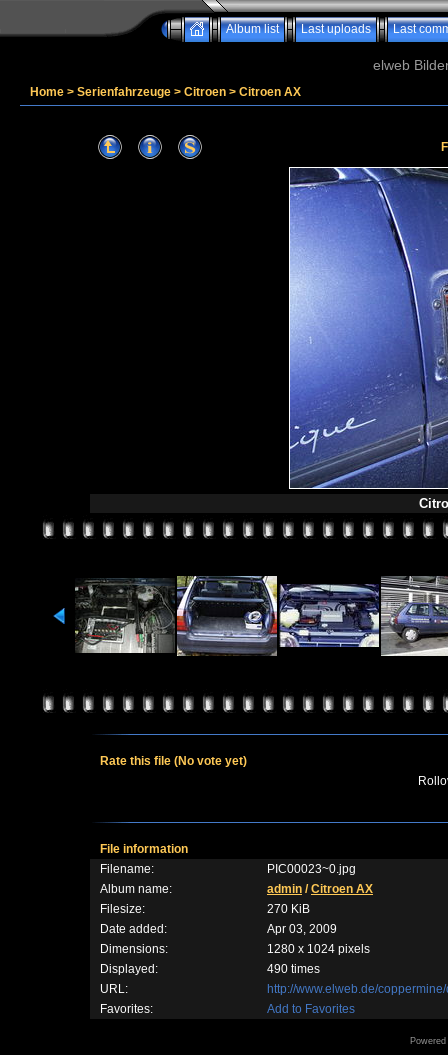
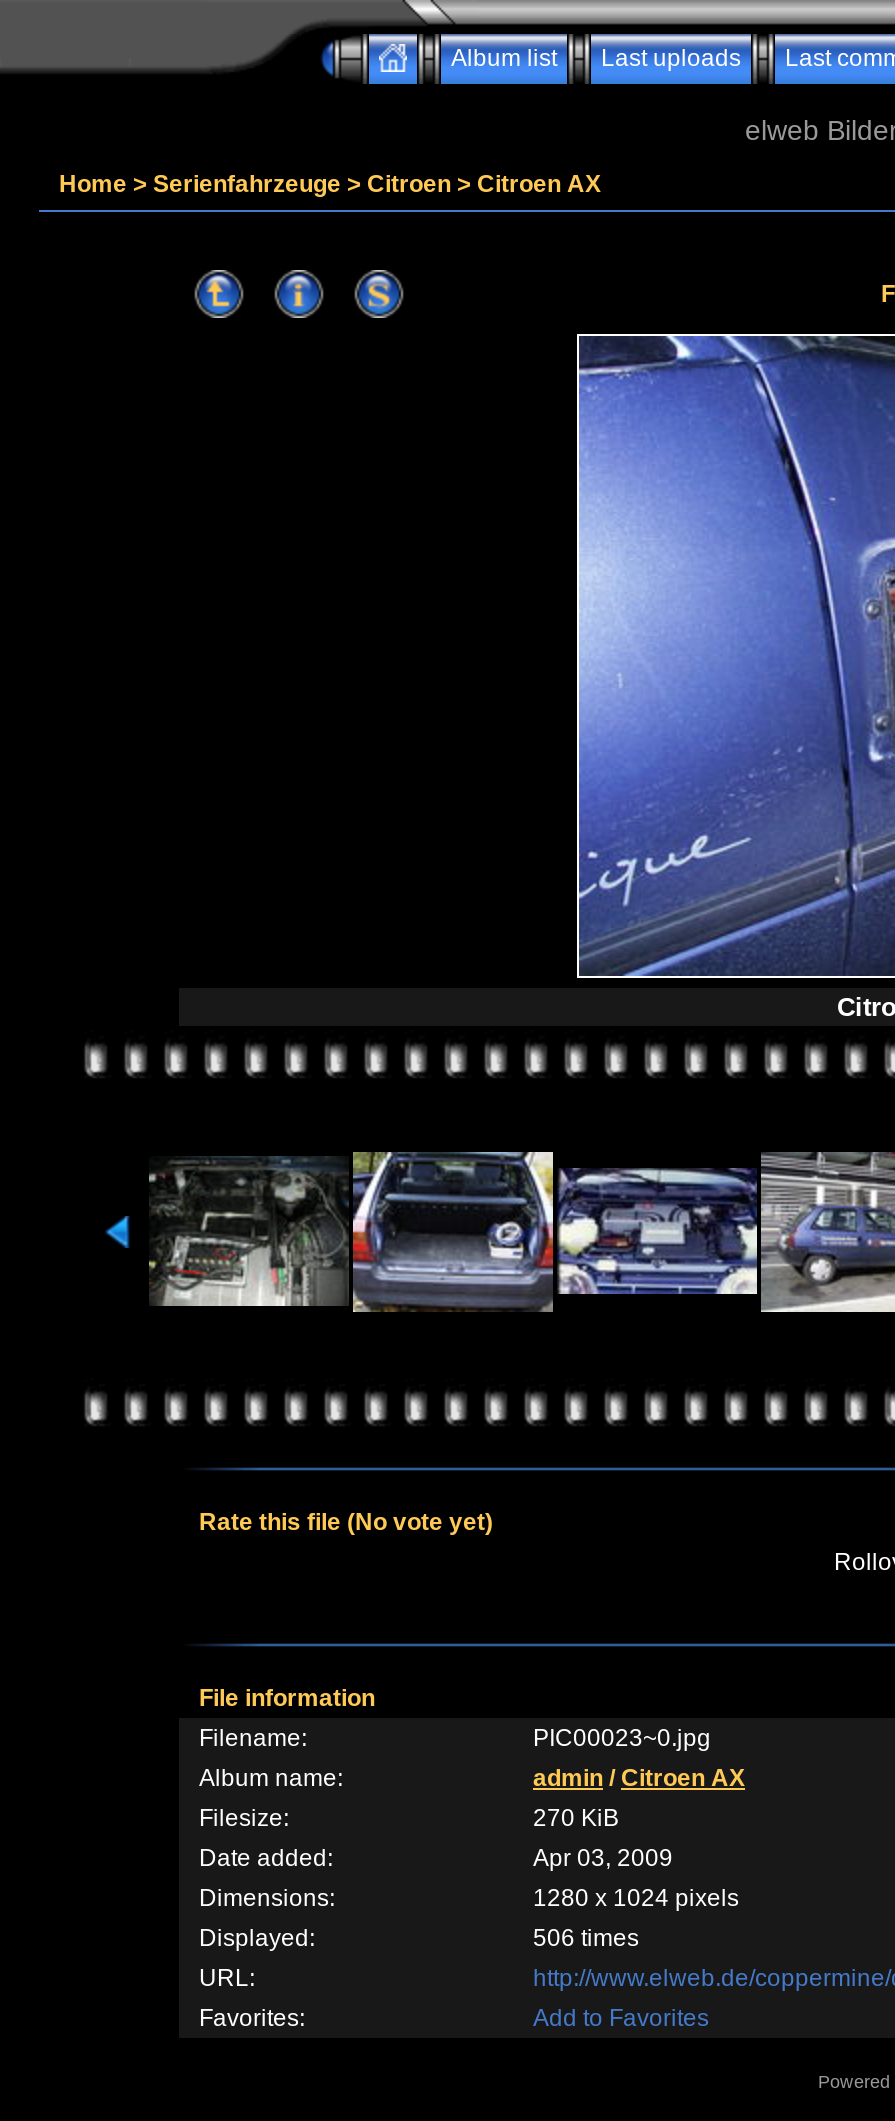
[267,962,320,976] 490 times -> [533,1924,639,1952] 506 times

